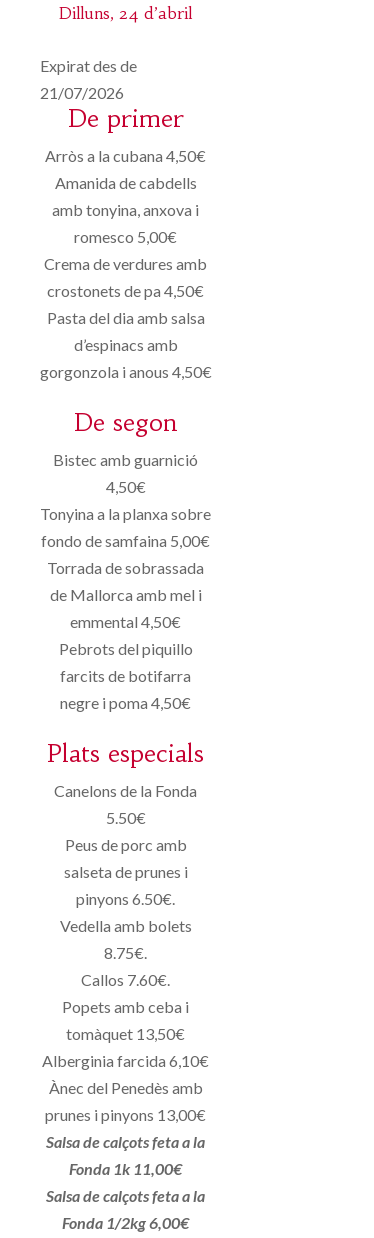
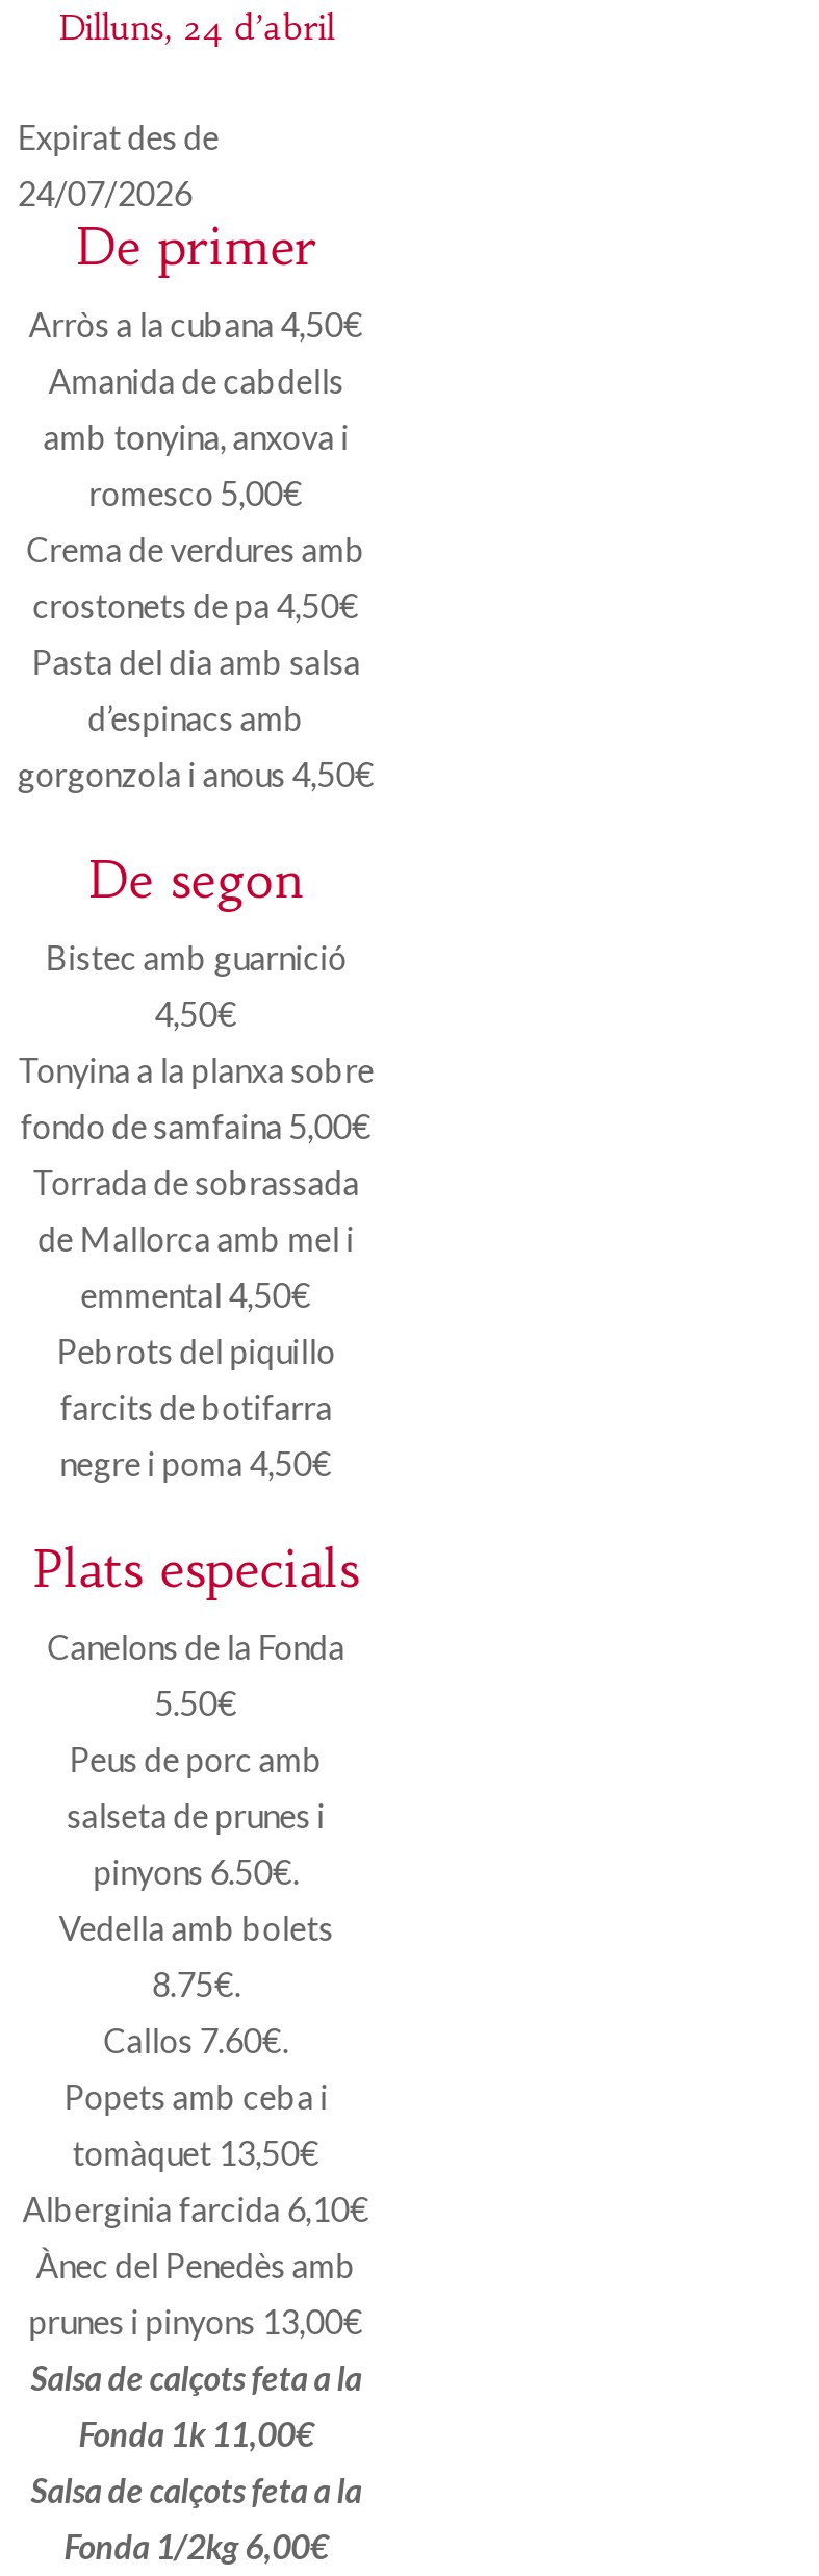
[40,83,124,102] 21/07/2026 -> [17,174,192,213] 24/07/2026

